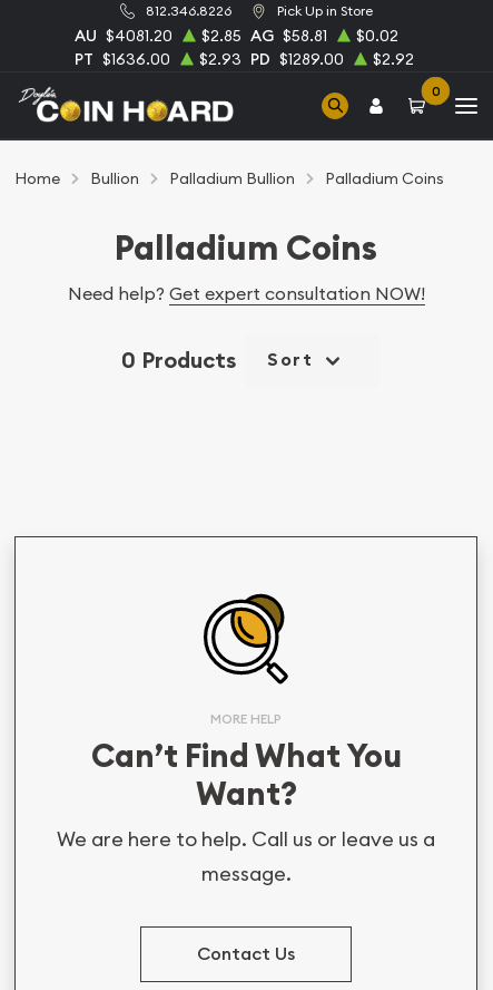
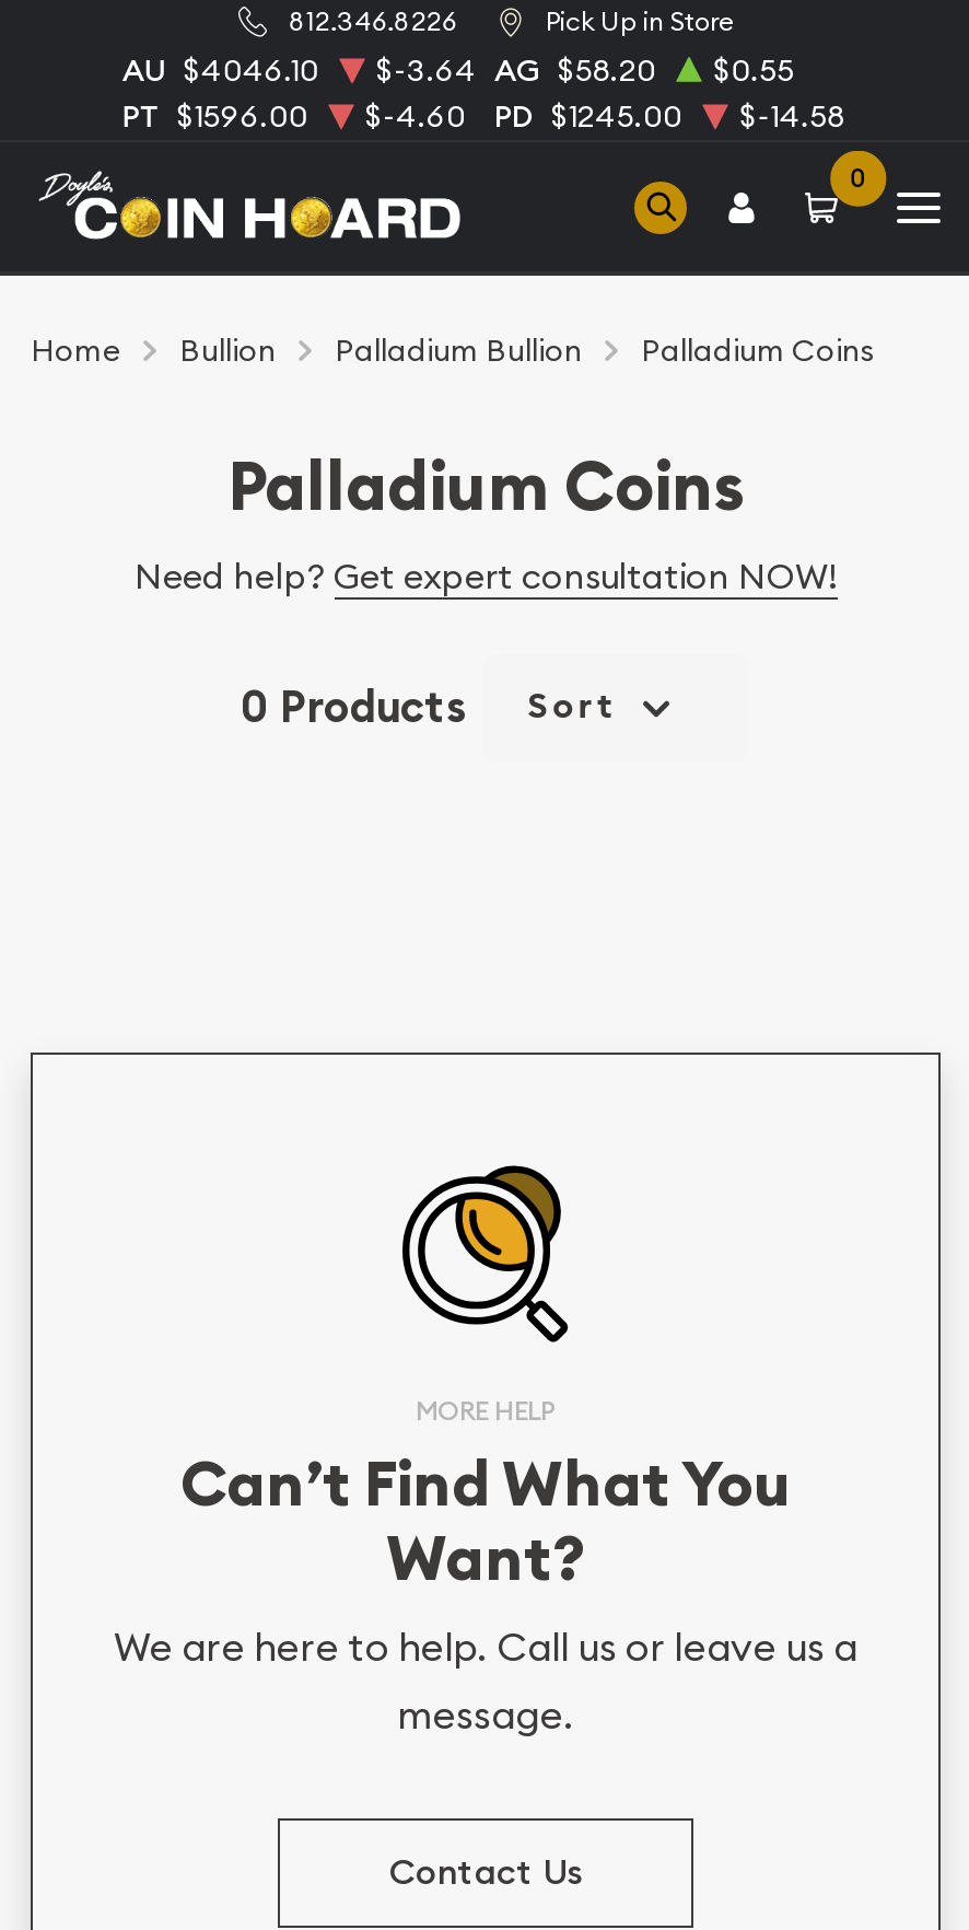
[74,25,414,69] AU $4081.20 | $2.85 AG $58.81 | $0.02 | PT $1636.00 | $2.93 PD $1289.00 | $2.92 -> [122,49,845,135] AU $4046.10 | $-3.64 AG $58.20 | $0.55 | PT $1596.00 | $-4.60 | PD $1245.00 | $-14.58

